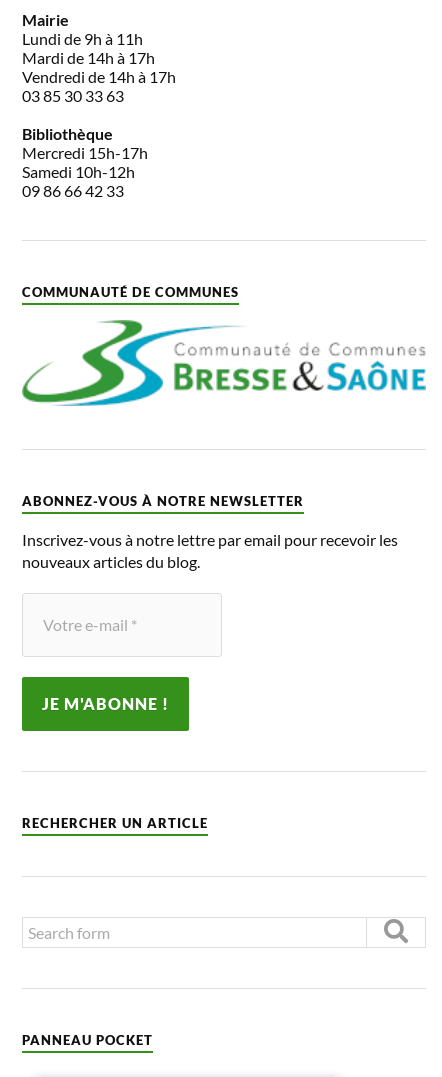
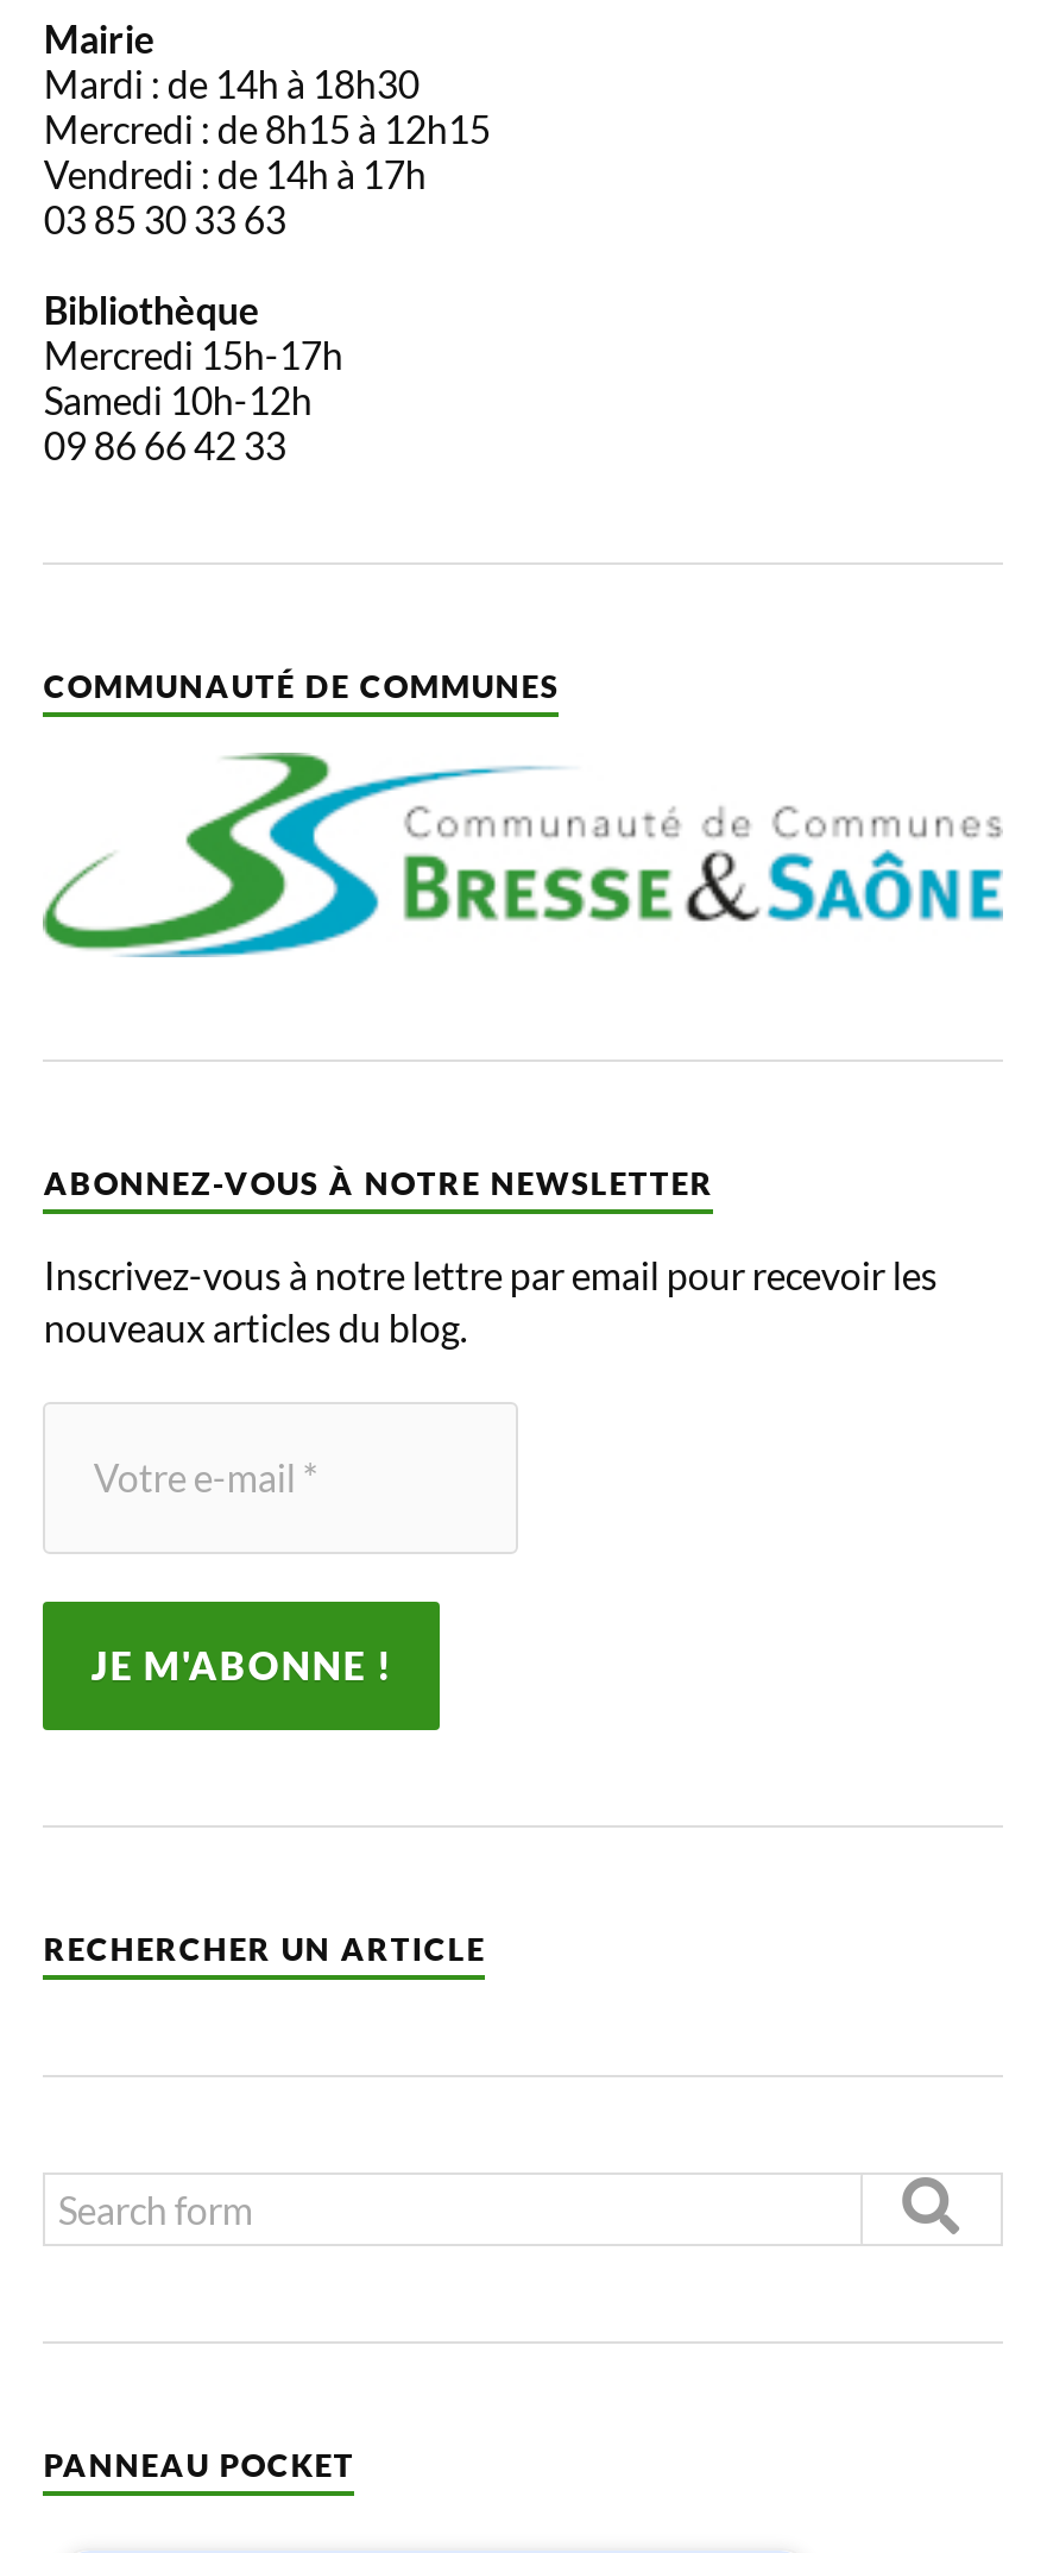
[22,29,176,86] Lundi de 9h à 11h | Mardi de 14h à 17h | Vendredi de 14h à 17h -> [44,61,491,197] Mardi : de 14h à 18h30 | Mercredi : de 8h15 à 12h15 | Vendredi : de 14h à 17h

